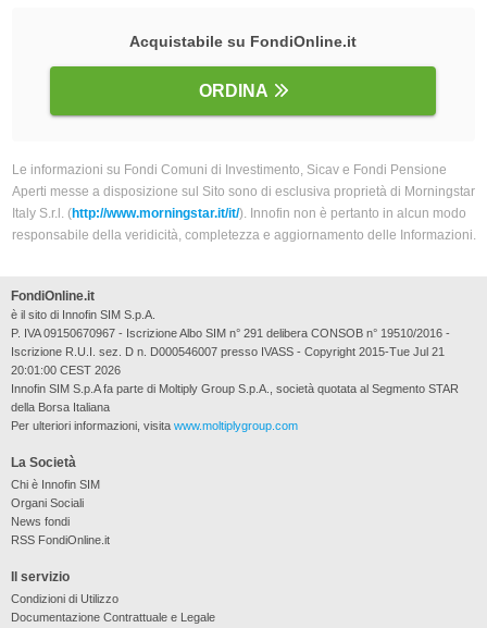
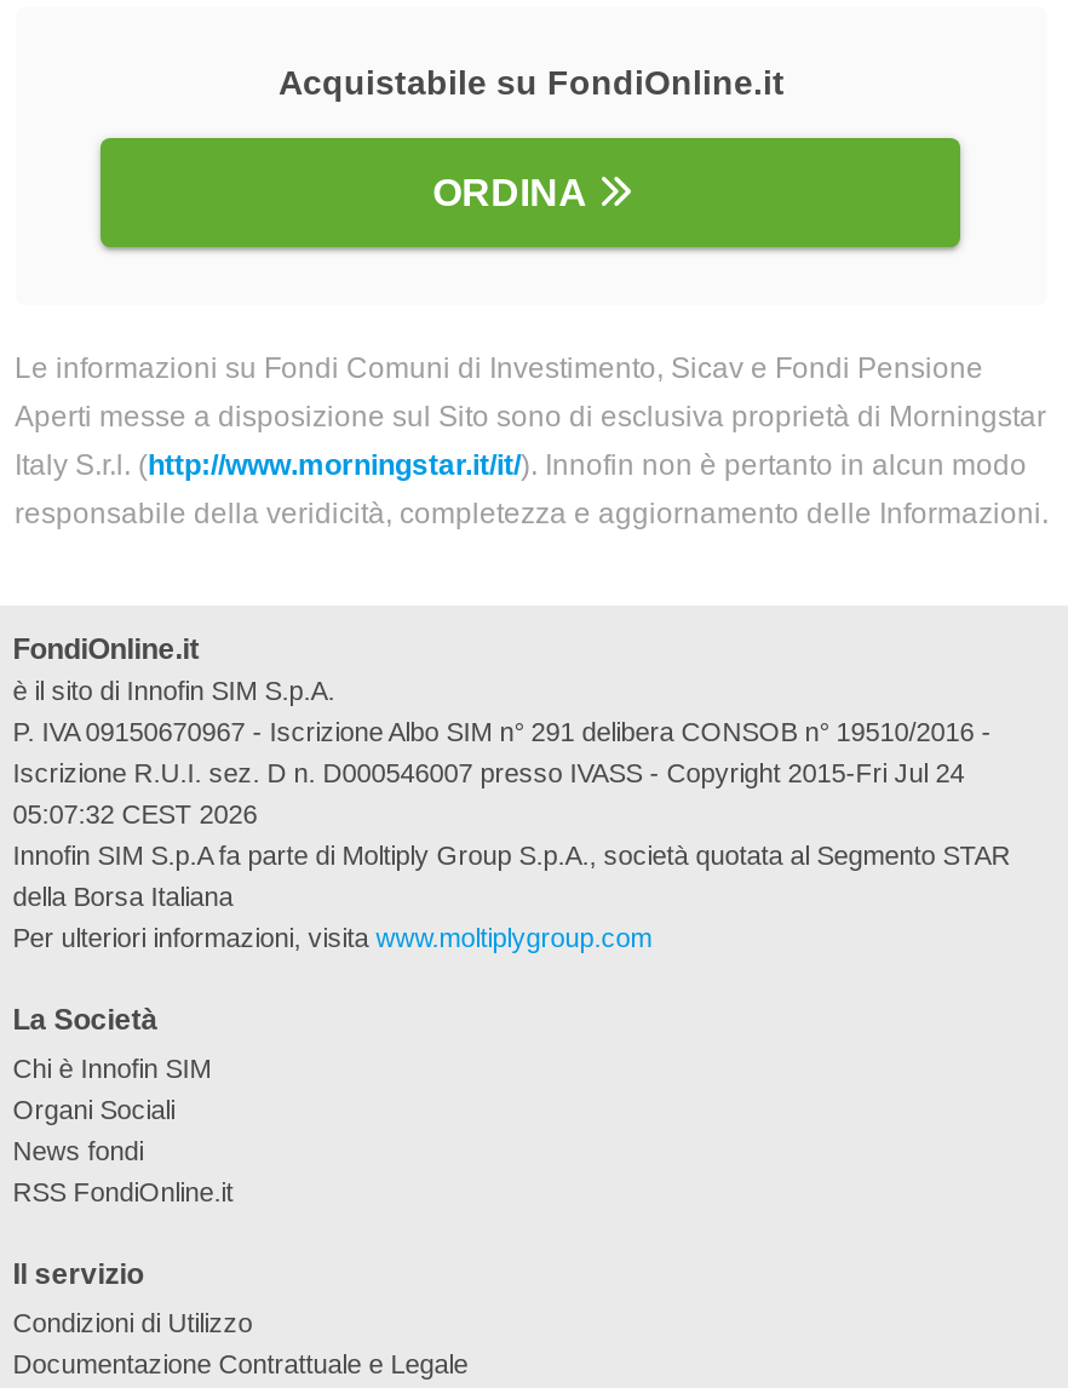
[11,345,444,358] Iscrizione R.U.I. sez. D n. D000546007 presso IVASS - Copyright 2015-Tue Jul 21 -> [13,758,965,787] Iscrizione R.U.I. sez. D n. D000546007 presso IVASS - Copyright 2015-Fri Jul 24
[11,363,120,376] 20:01:00 CEST 2026 -> [13,799,257,828] 05:07:32 CEST 2026

